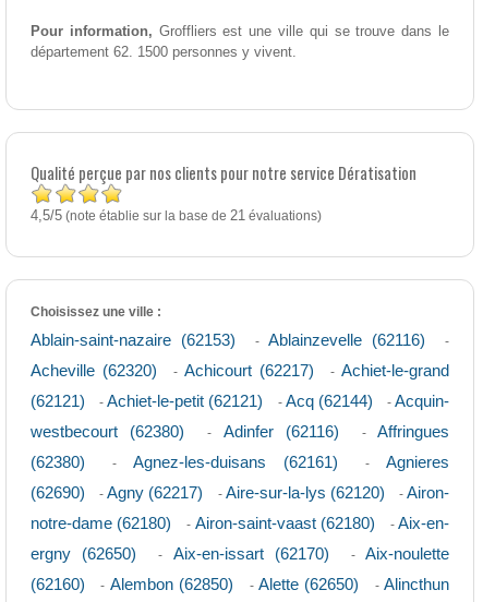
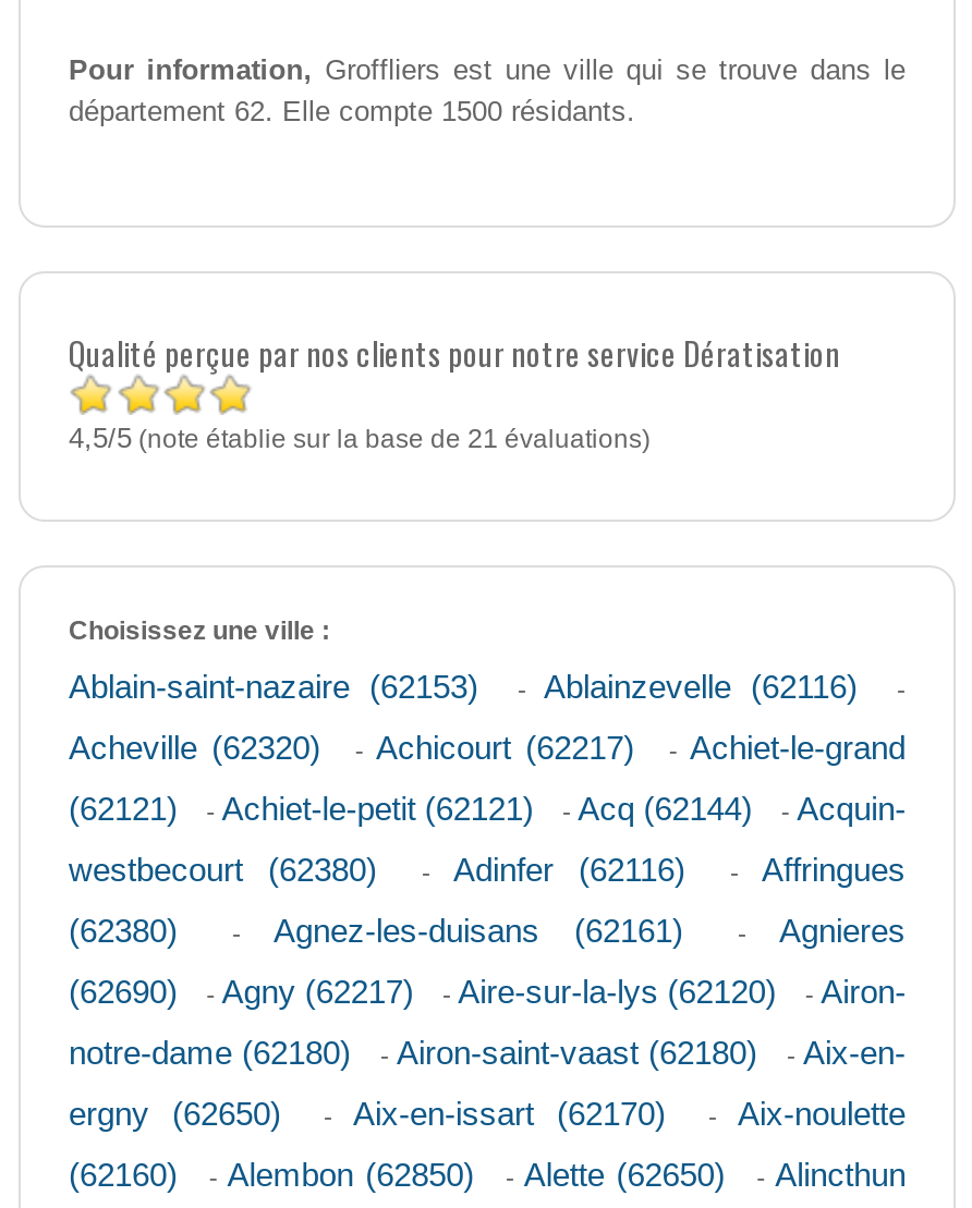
[31,44,297,61] département 62. 1500 personnes y vivent. -> [69,96,635,129] département 62. Elle compte 1500 résidants.

